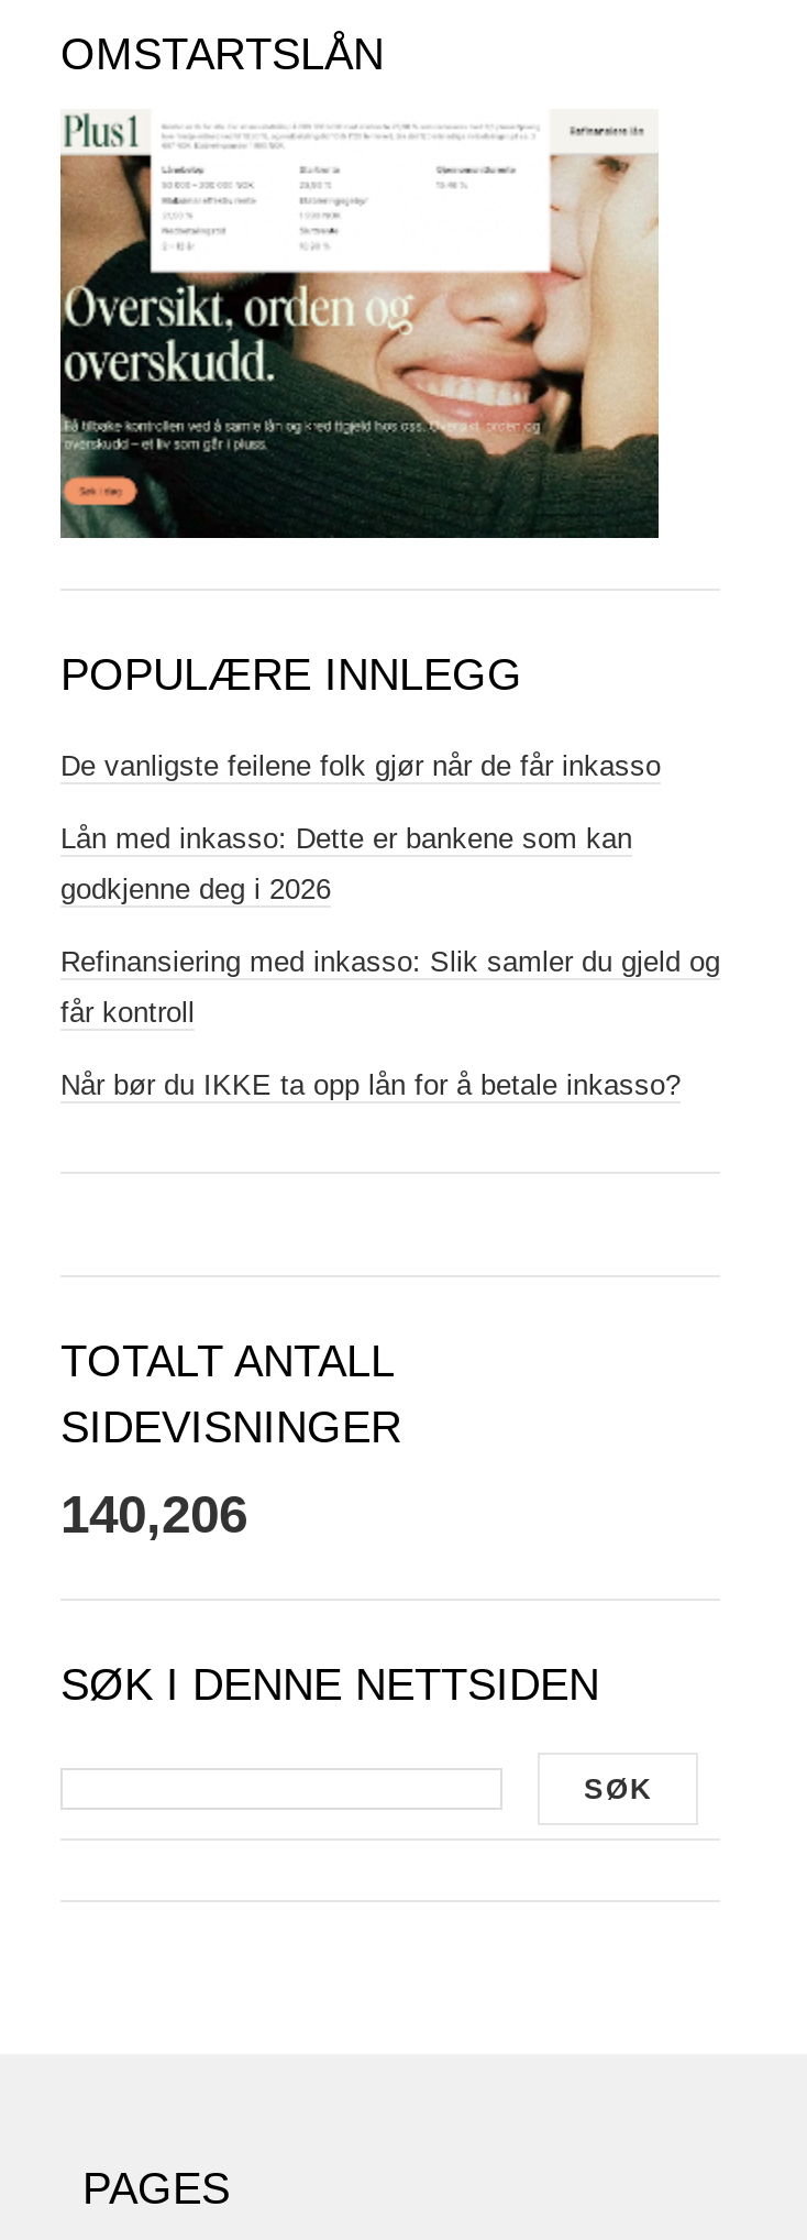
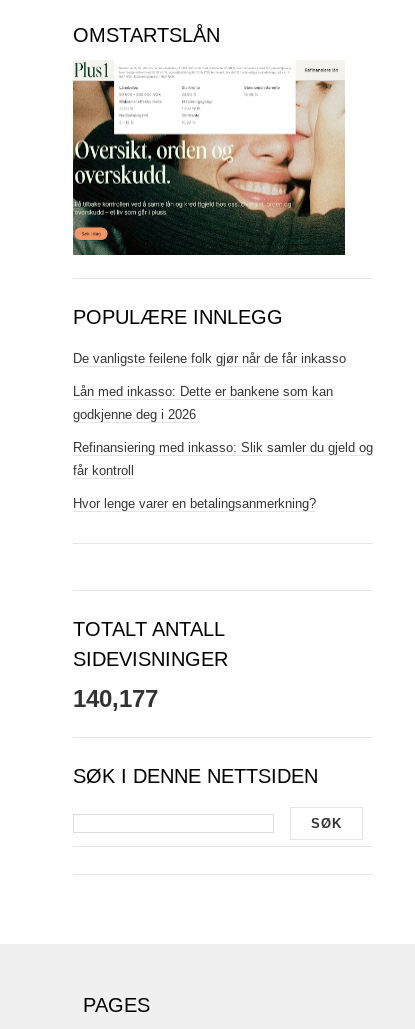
[60,1067,681,1100] Når bør du IKKE ta opp lån for å betale inkasso? -> [73,495,316,510] Hvor lenge varer en betalingsanmerkning?
[60,1483,247,1542] 140,206 -> [73,684,158,711] 140,177

